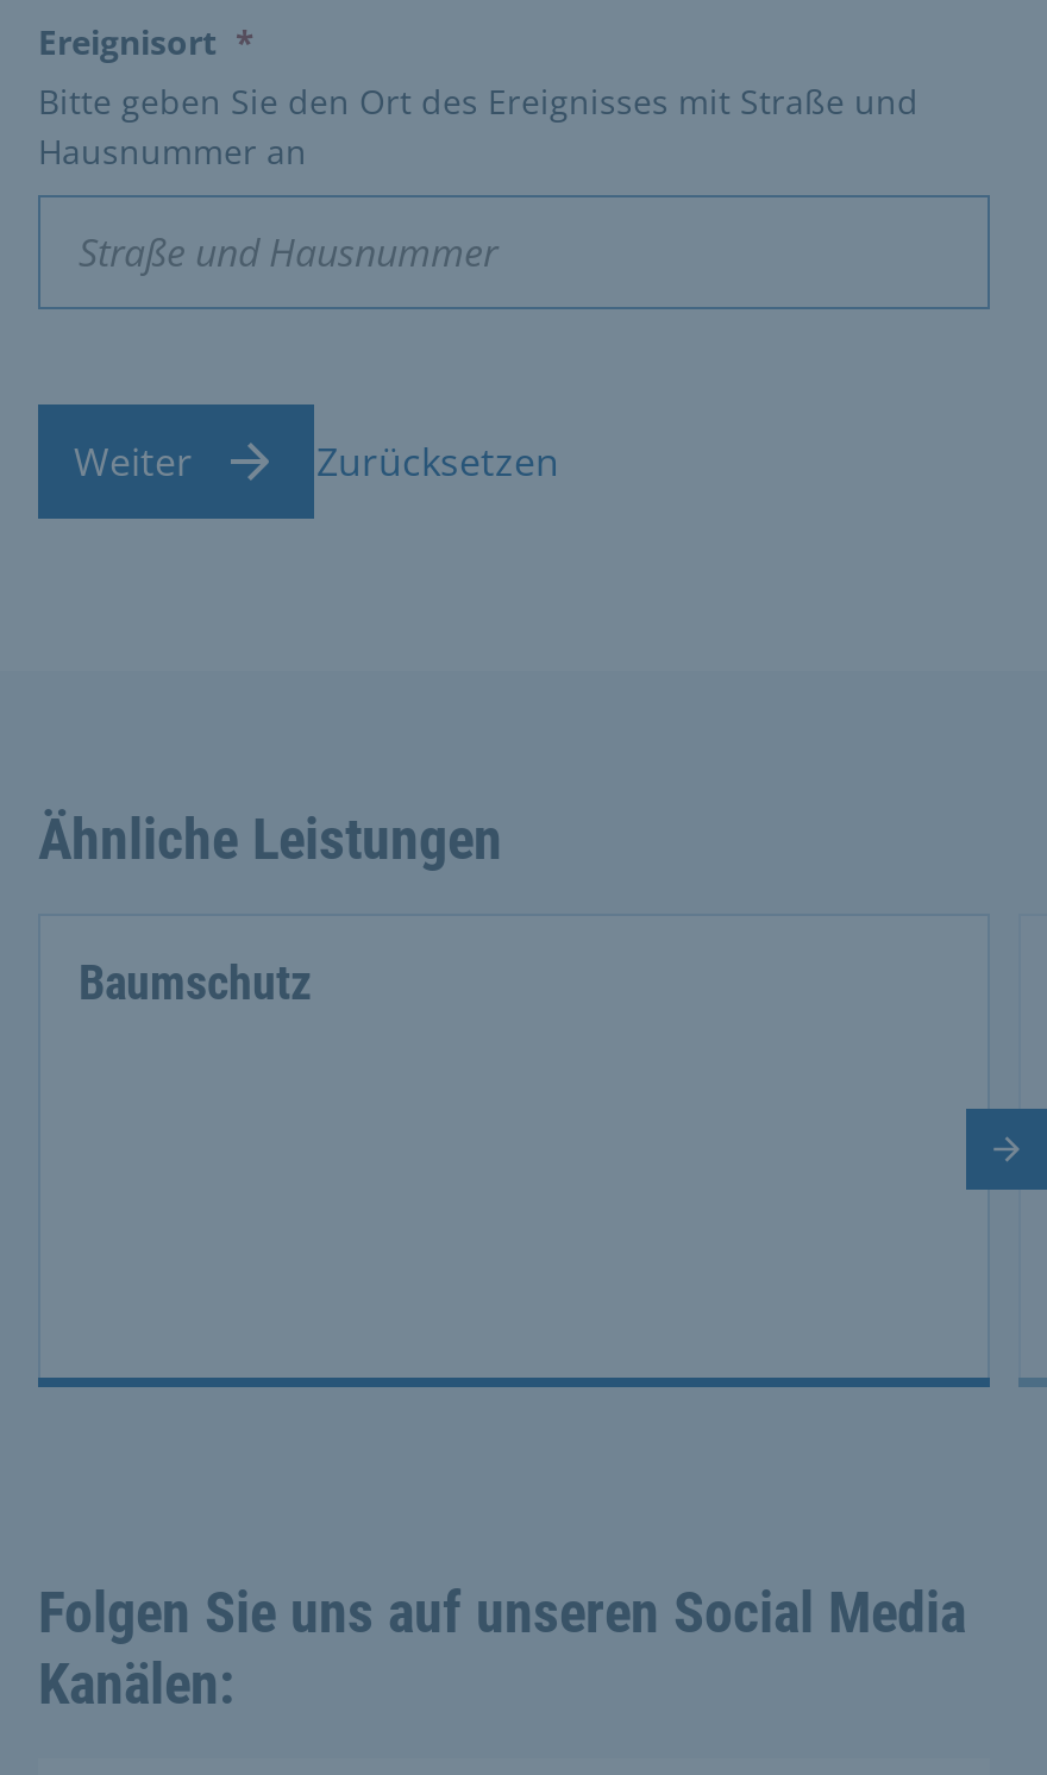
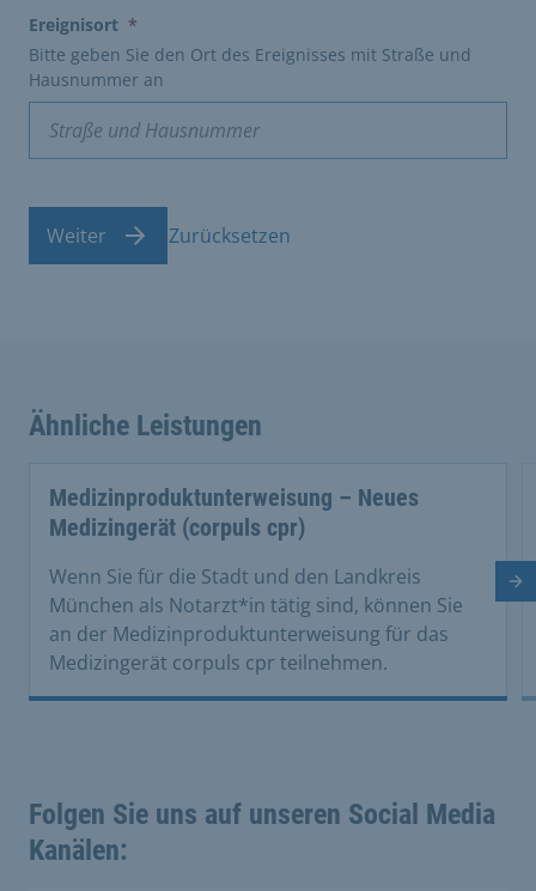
[79,953,312,1011] Baumschutz -> [49,483,463,675] Medizinproduktunterweisung – Neues | Medizingerät (corpuls cpr) | Wenn Sie für die Stadt und den Landkreis | München als Notarzt*in tätig sind, können Sie | an der Medizinproduktunterweisung für das | Medizingerät corpuls cpr teilnehmen.

